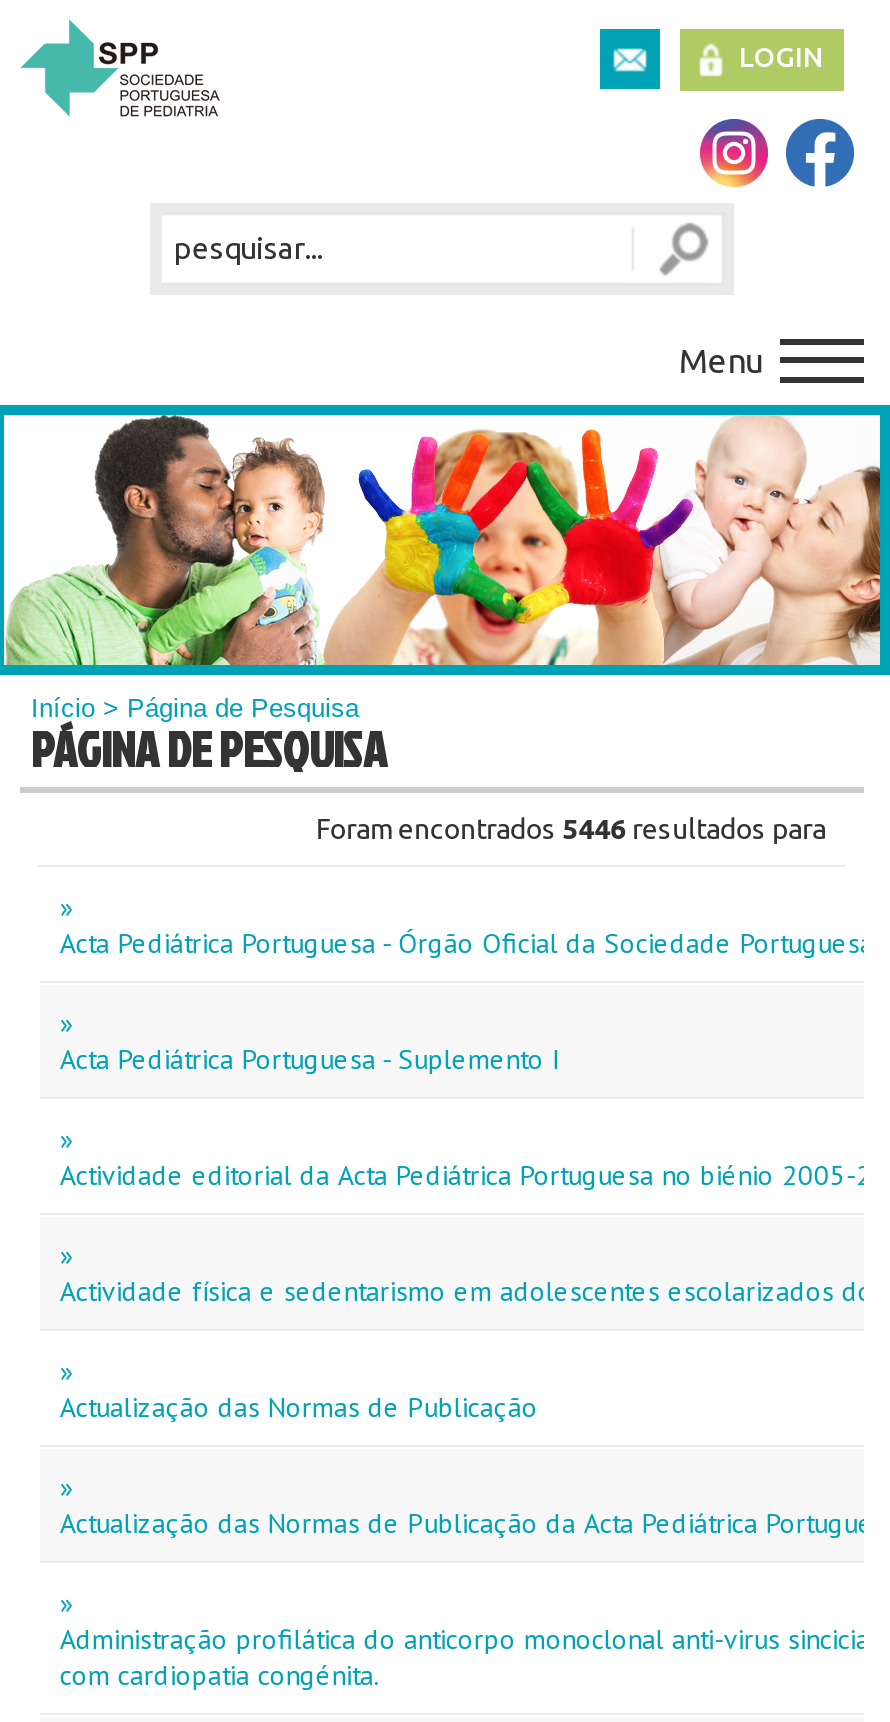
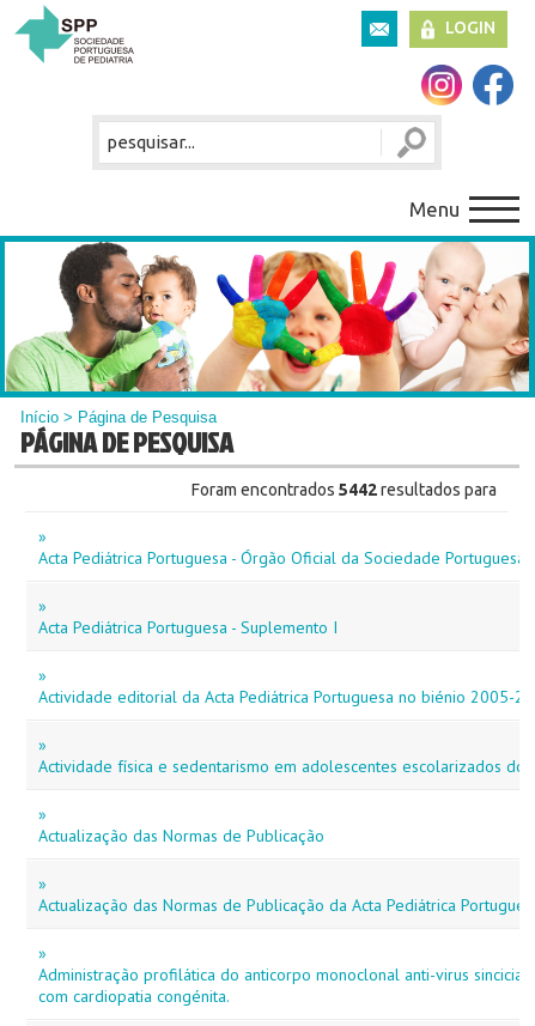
[316,813,826,845] Foram encontrados 5446 resultados para -> [192,480,497,499] Foram encontrados 5442 resultados para

